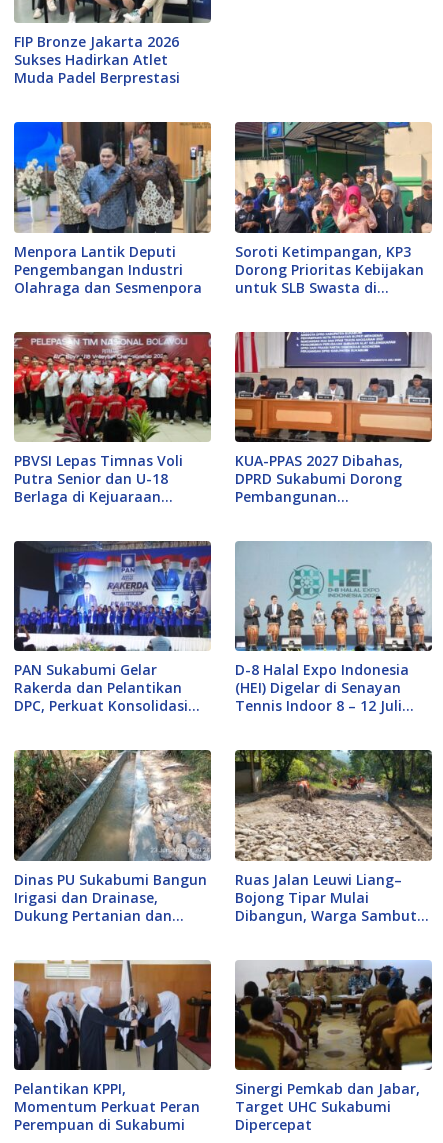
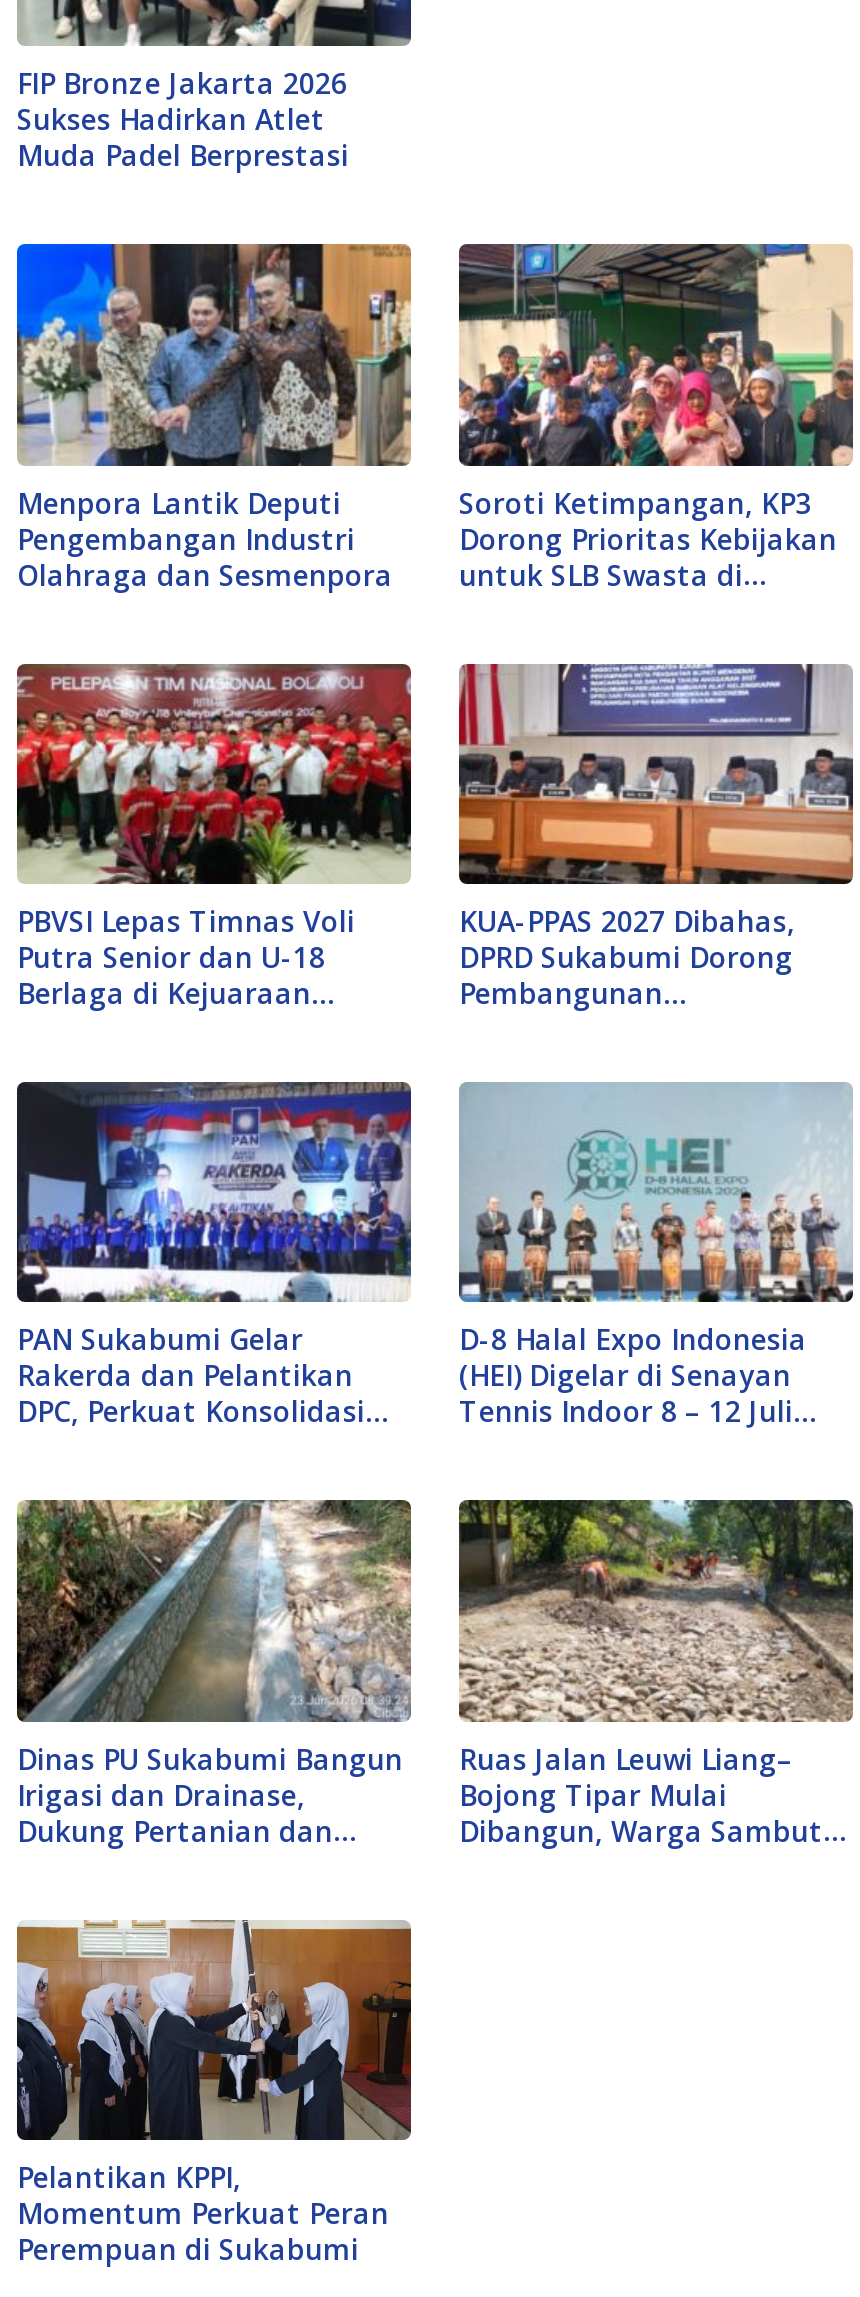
[234,959,433,1134] [image] | Sinergi Pemkab dan Jabar, | Target UHC Sukabumi | Dipercepat -> none

